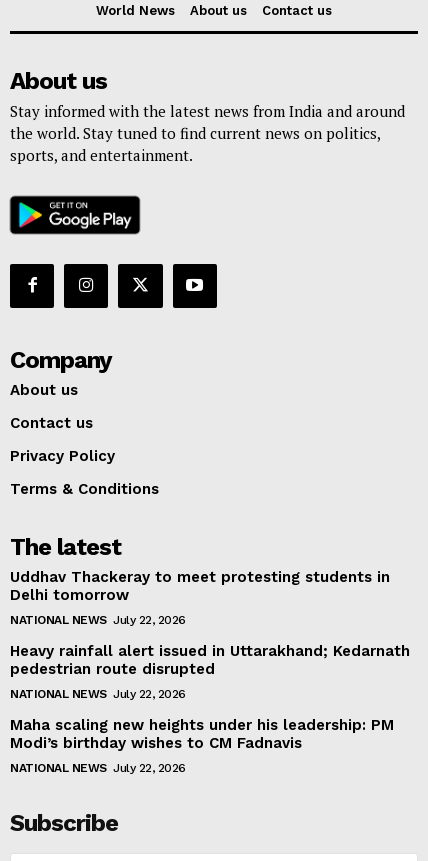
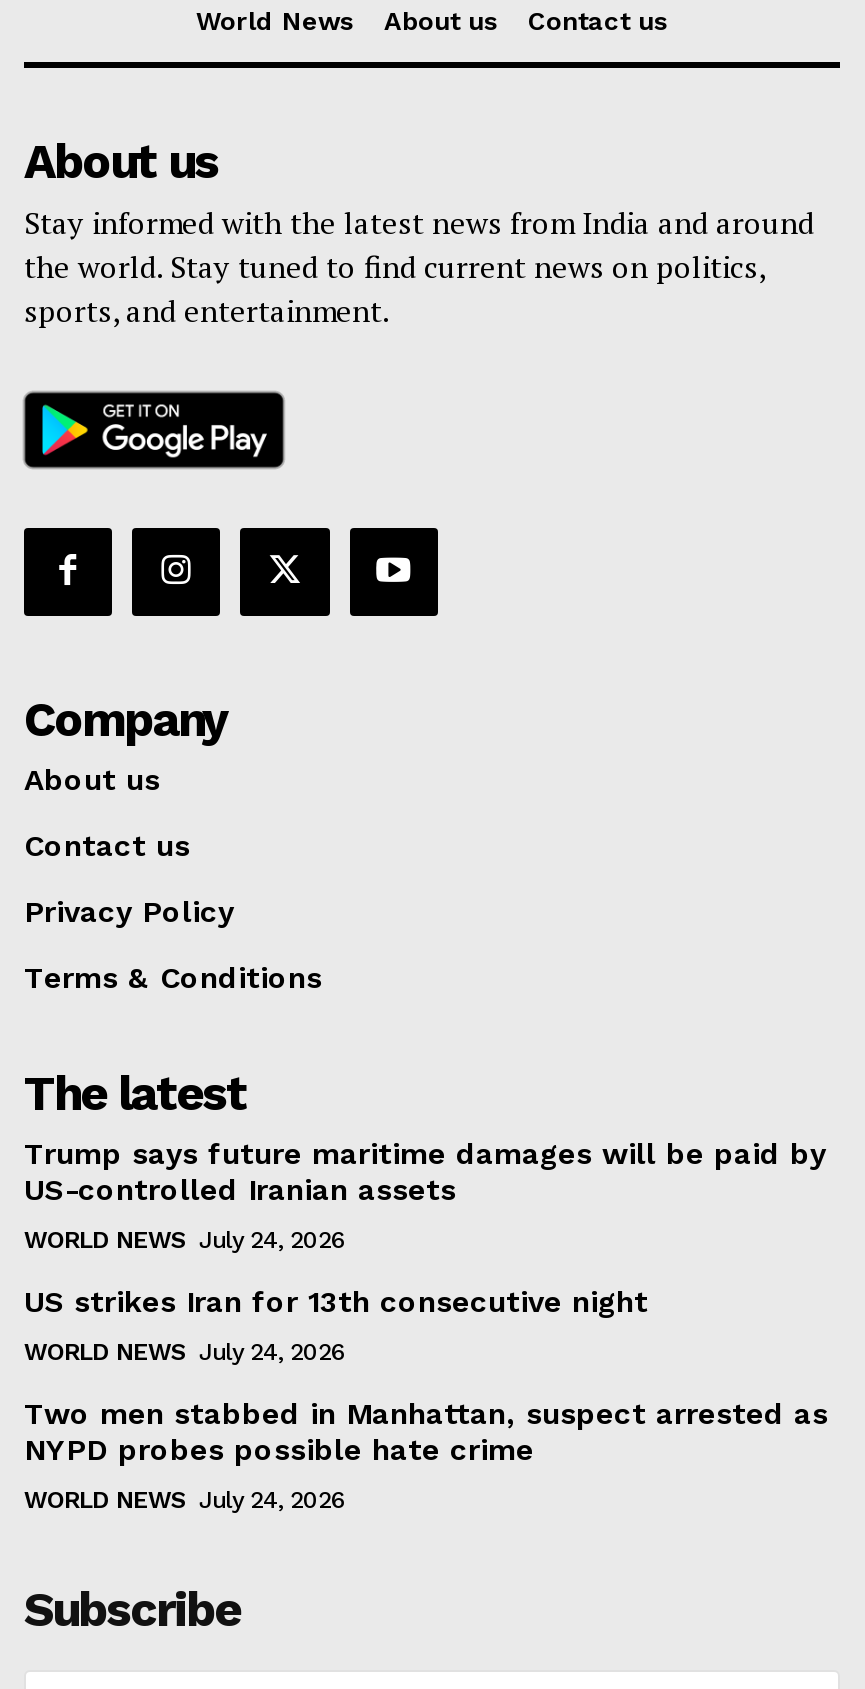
[10,568,390,604] Uddhav Thackeray to meet protesting students in | Delhi tomorrow -> [24,1136,826,1208] Trump says future maritime damages will be paid by | US-controlled Iranian assets
[10,613,185,627] NATIONAL NEWS July 22, 2026 -> [24,1226,346,1254] WORLD NEWS July 24, 2026
[10,642,410,678] Heavy rainfall alert issued in Uttarakhand; Kedarnath | pedestrian route disrupted -> [24,1284,648,1320] US strikes Iran for 13th consecutive night
[10,687,185,701] NATIONAL NEWS July 22, 2026 -> [24,1338,346,1366] WORLD NEWS July 24, 2026
[10,716,394,752] Maha scaling new heights under his leadership: PM | Modi’s birthday wishes to CM Fadnavis -> [24,1396,828,1468] Two men stabbed in Manhattan, suspect arrested as | NYPD probes possible hate crime
[10,761,185,775] NATIONAL NEWS July 22, 2026 -> [24,1486,346,1514] WORLD NEWS July 24, 2026

